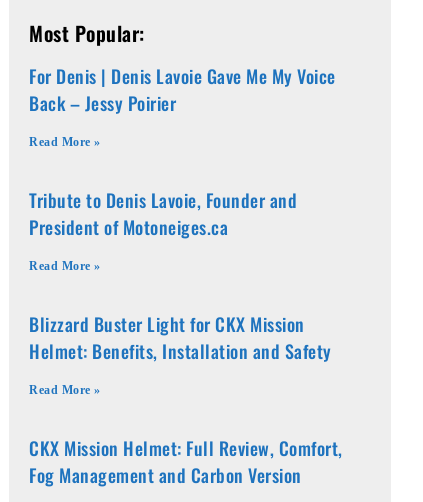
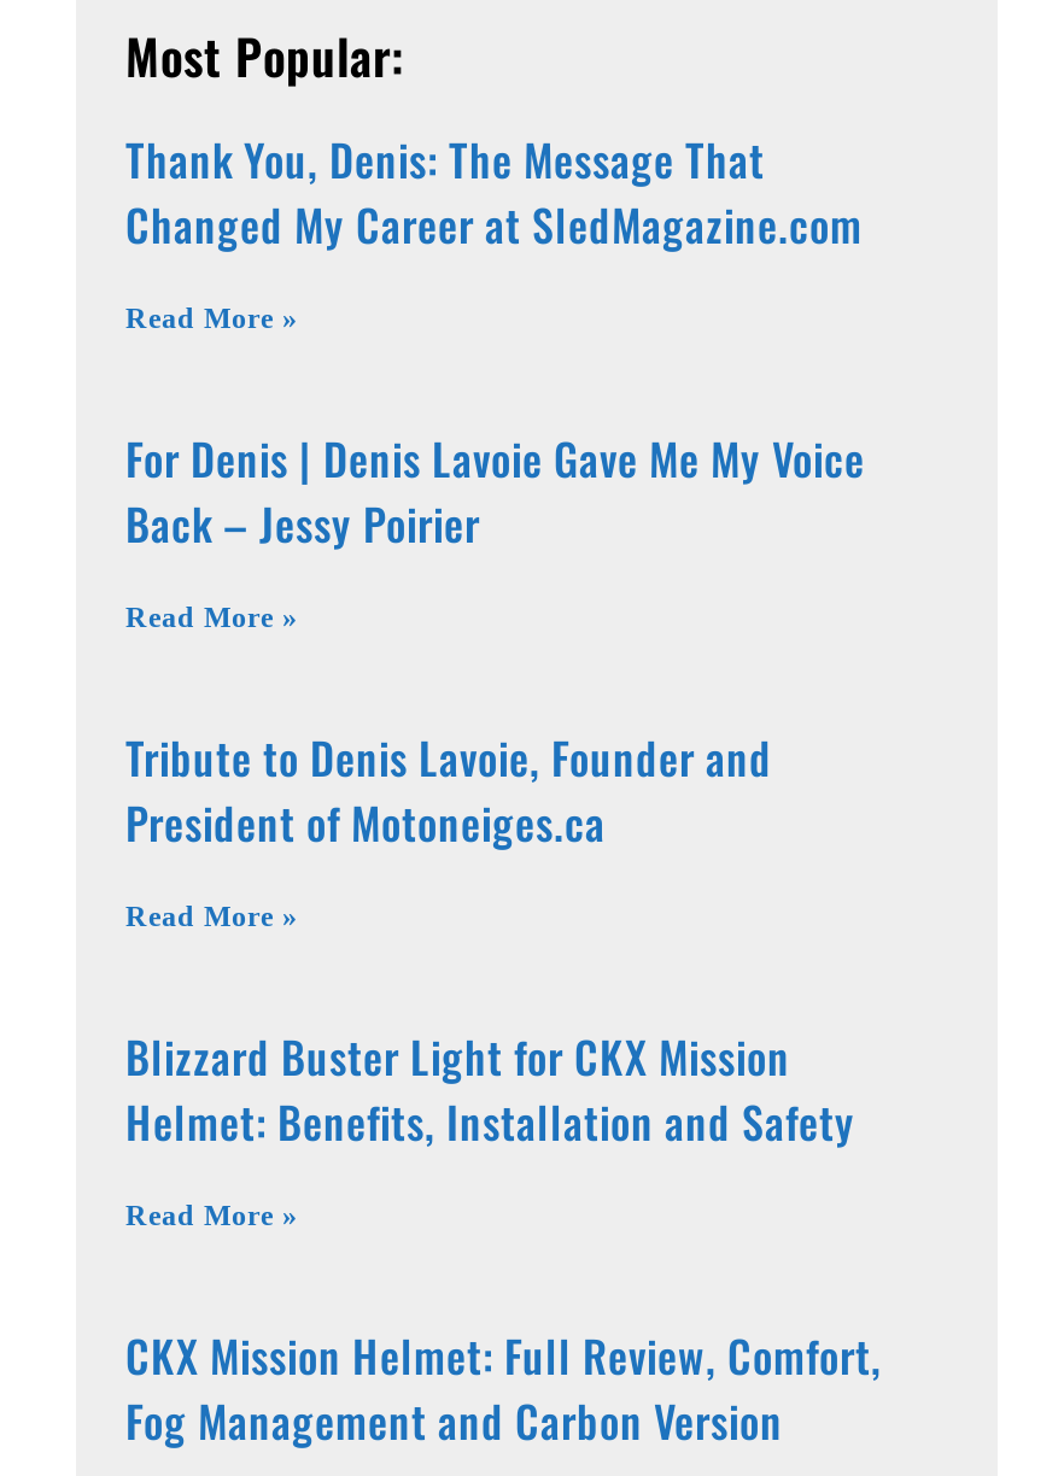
none -> [125,127,862,335] Thank You, Denis: The Message That | Changed My Career at SledMagazine.com | Read More »

